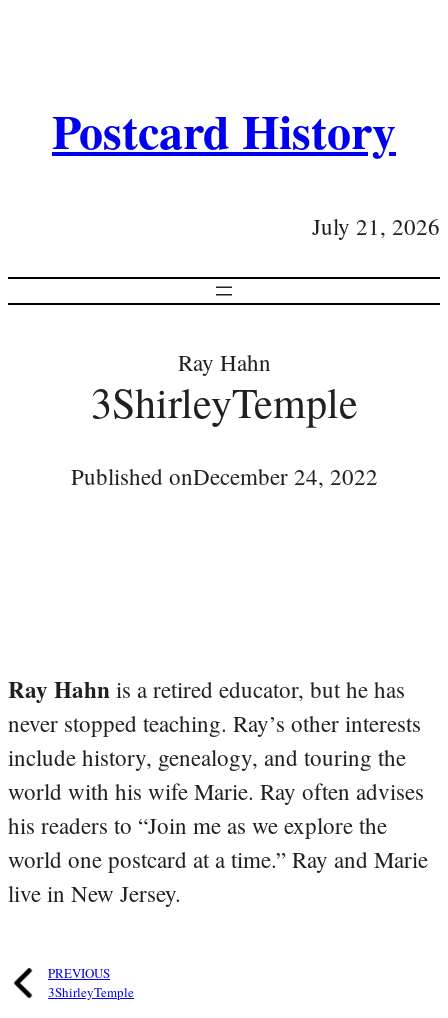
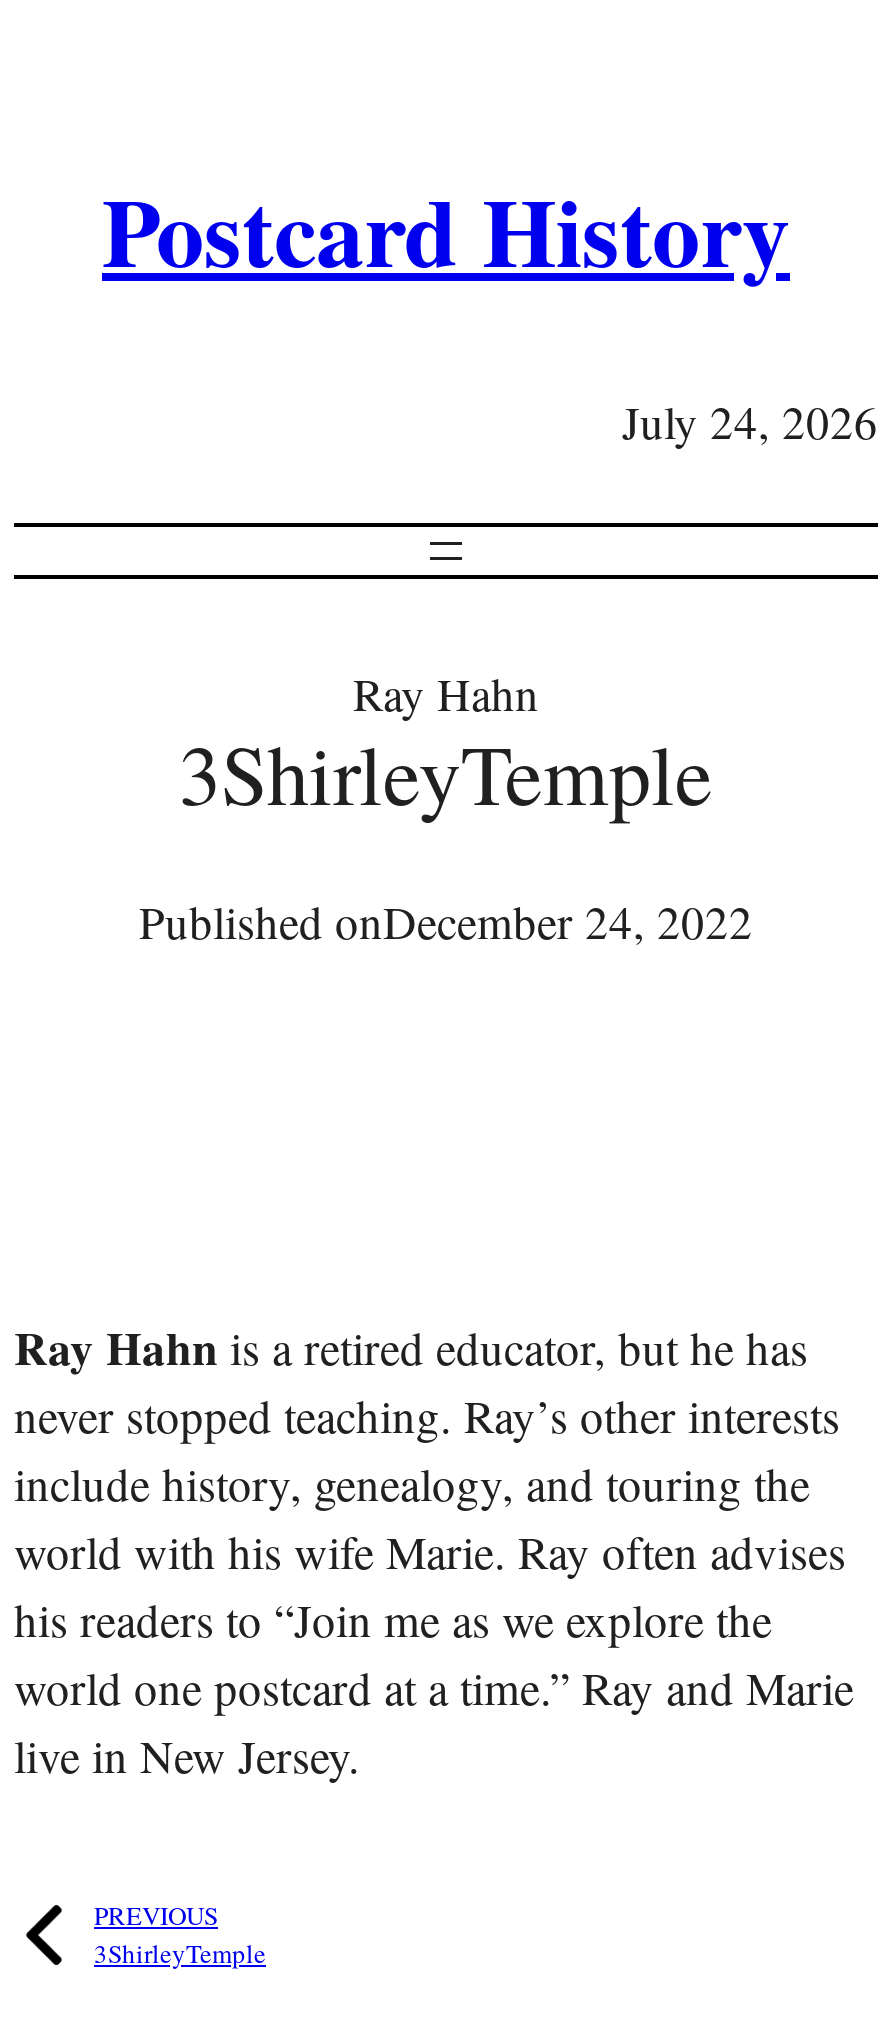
[312,211,440,241] July 21, 2026 -> [622,391,878,451] July 24, 2026

